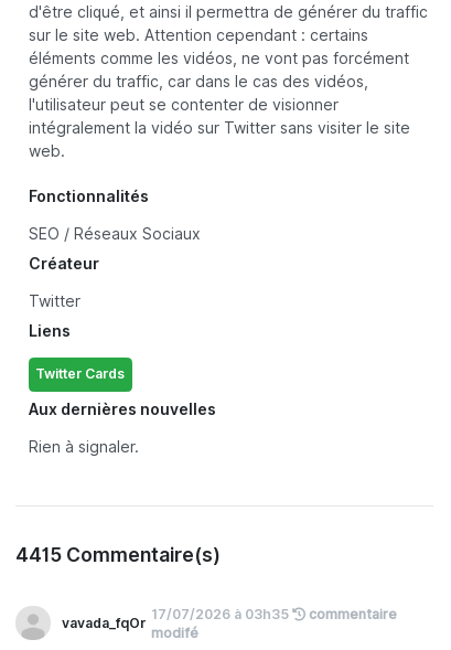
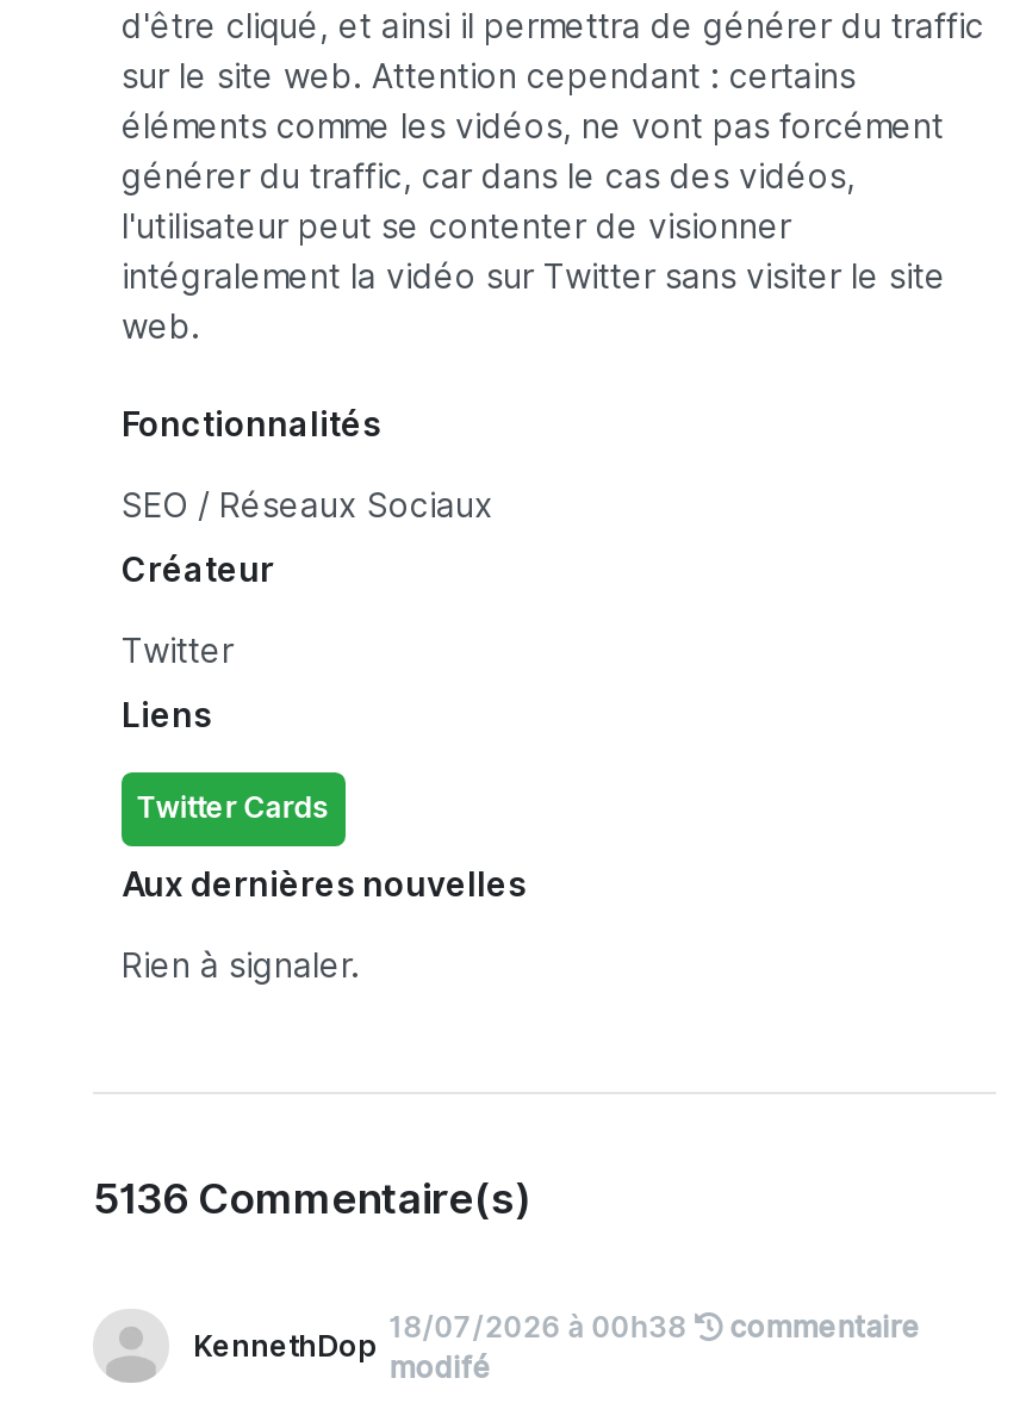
[15,543,221,566] 4415 Commentaire(s) -> [93,1173,531,1223] 5136 Commentaire(s)
[151,605,397,622] 17/07/2026 à 03h35 commentaire -> [389,1308,920,1343] 18/07/2026 à 00h38 commentaire
[62,615,146,631] vavada_fqOr -> [193,1328,377,1364] KennethDop

